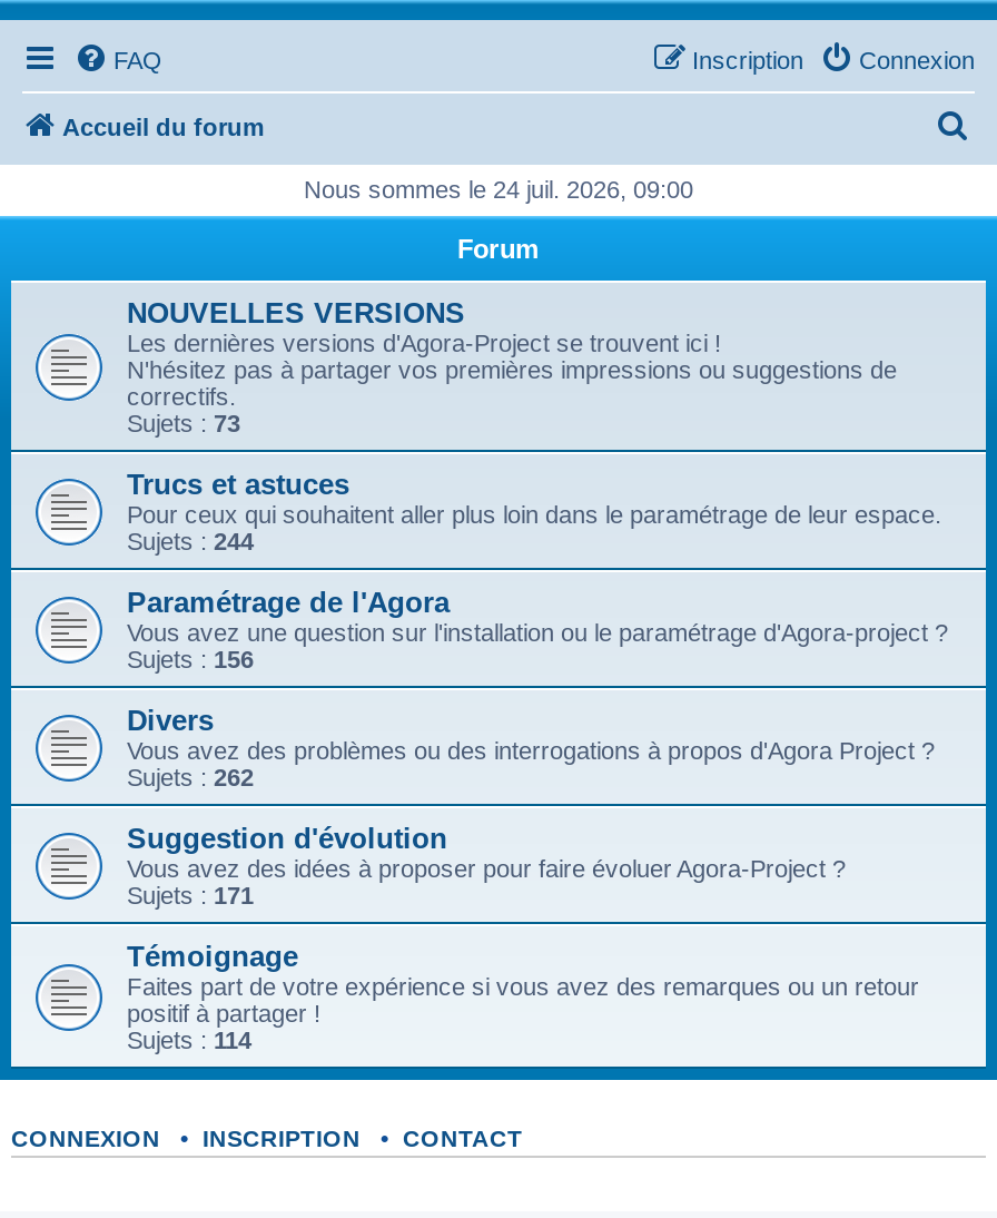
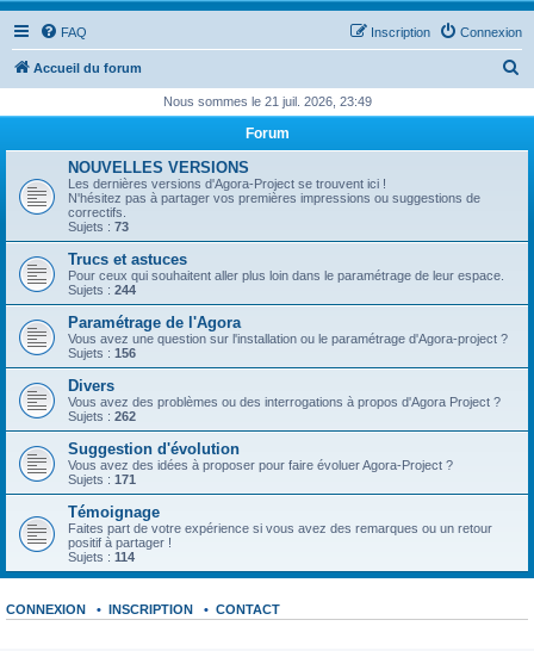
[304,176,693,203] Nous sommes le 24 juil. 2026, 09:00 -> [163,94,371,108] Nous sommes le 21 juil. 2026, 23:49

